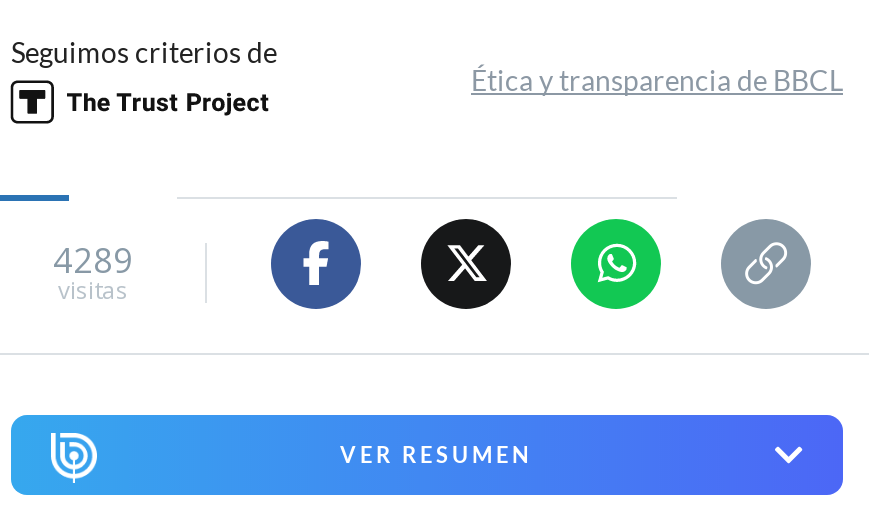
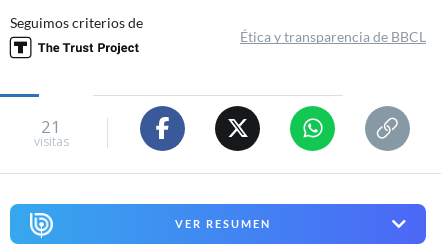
[53,237,133,283] 4289 -> [41,115,61,138] 21

